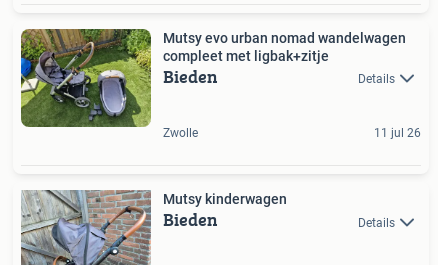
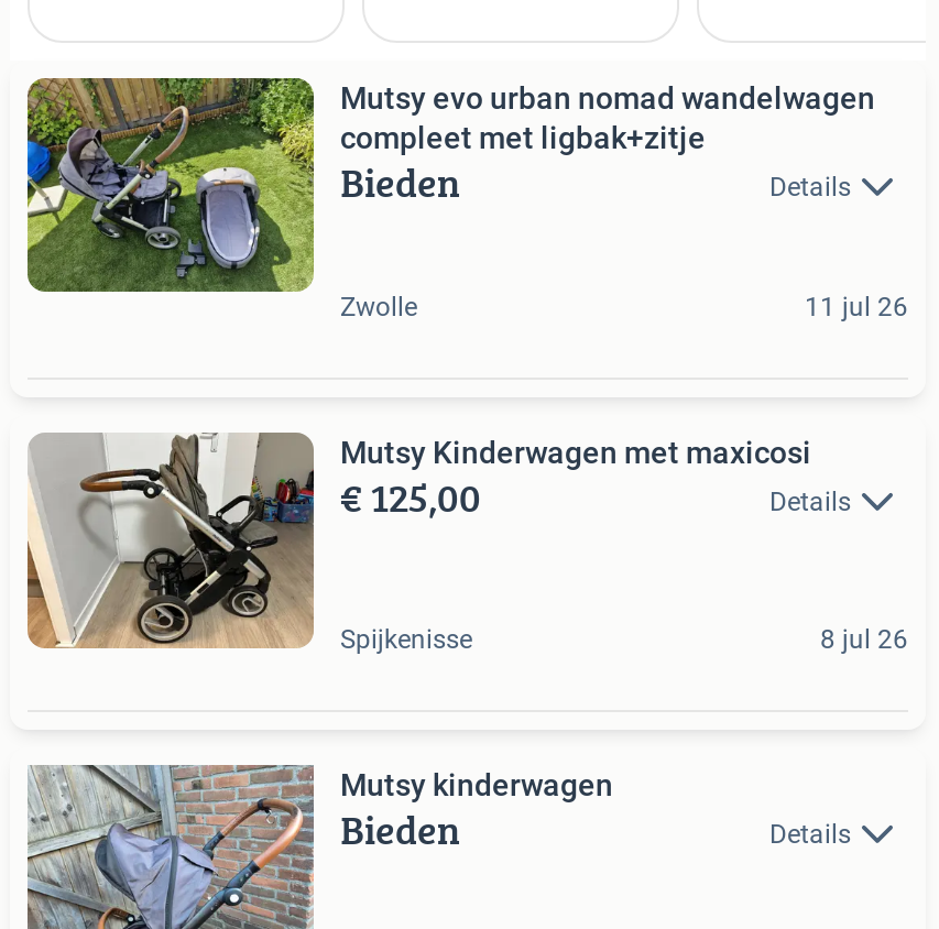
none -> [28,434,851,649] [image] | Mutsy Kinderwagen met maxicosi | € 125,00 | Details
none -> [340,623,908,654] Spijkenisse | 8 jul 26

